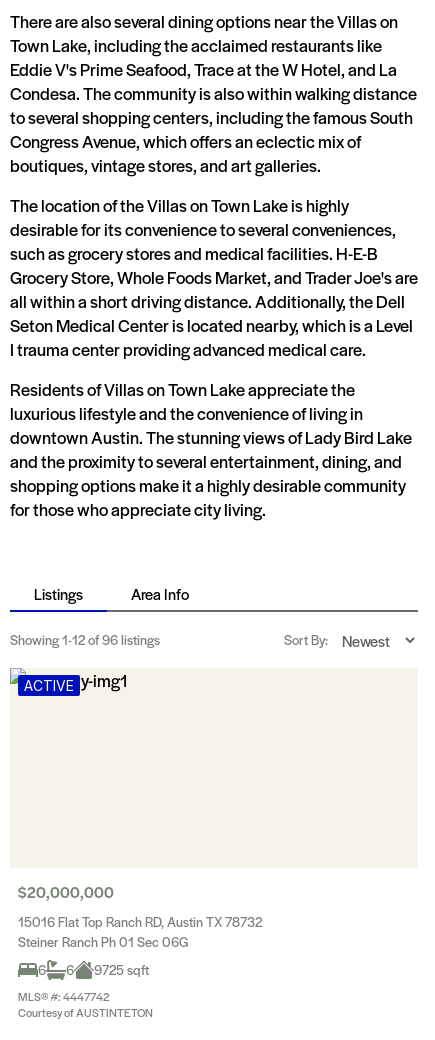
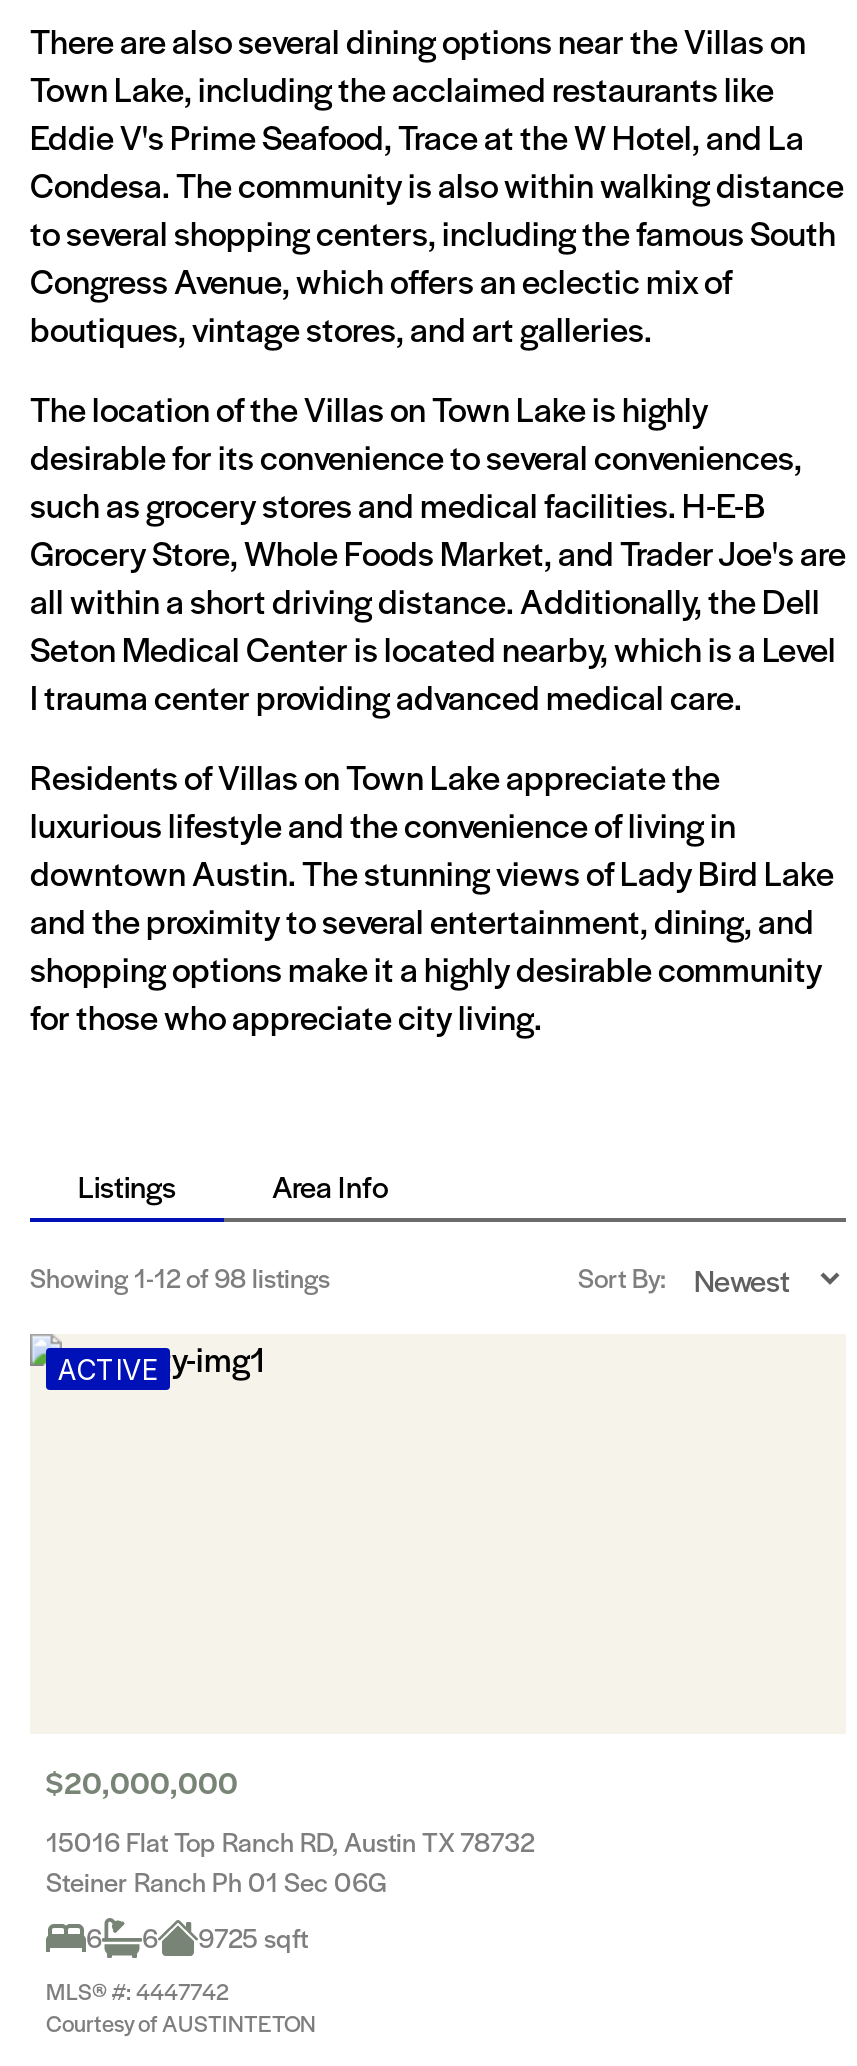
[10,630,160,649] Showing 1-12 of 96 listings -> [30,1258,330,1296] Showing 1-12 of 98 listings

